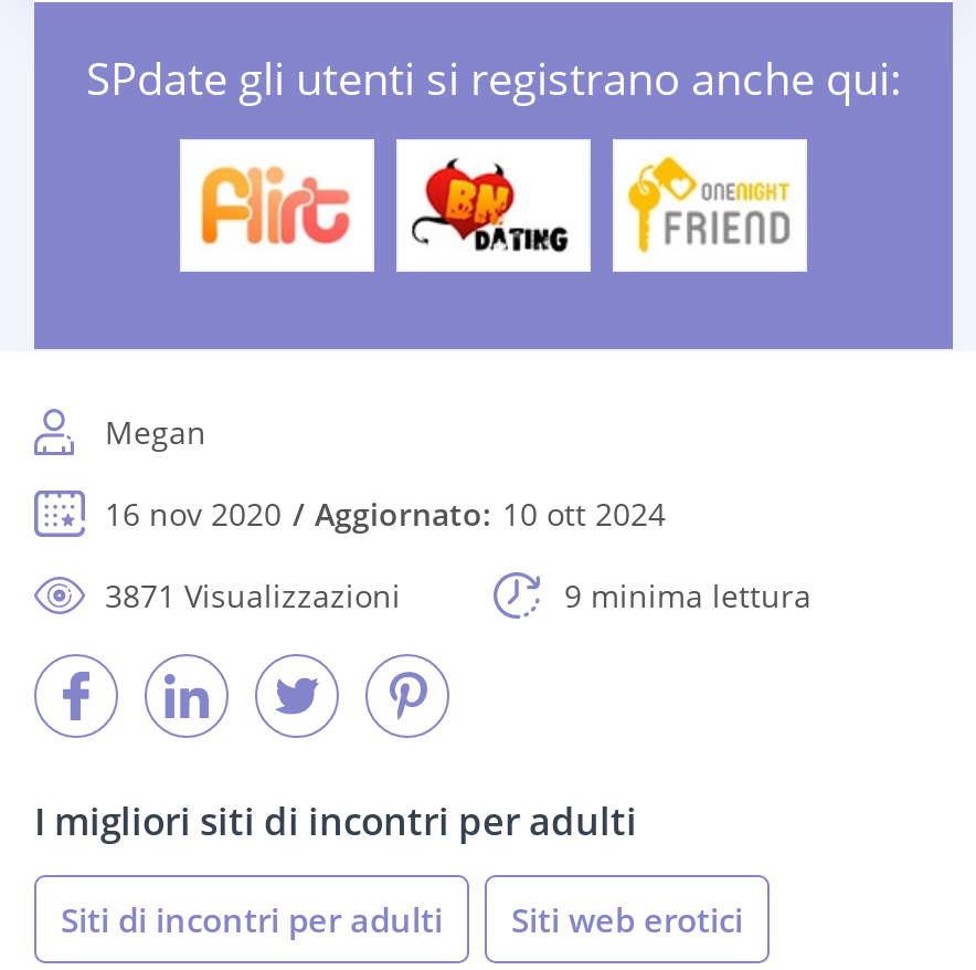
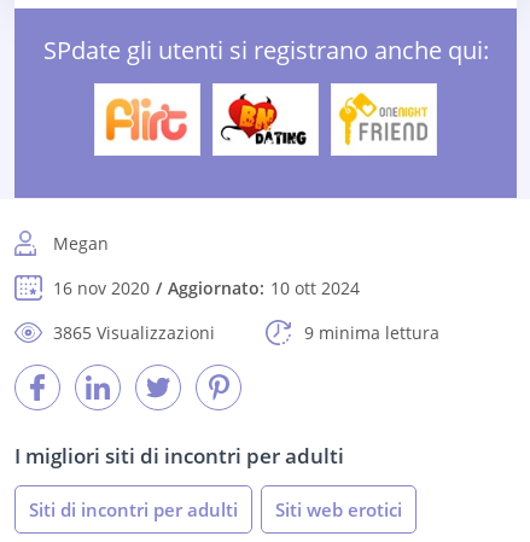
[105,575,401,617] 3871 Visualizzazioni -> [53,321,215,344] 3865 Visualizzazioni

